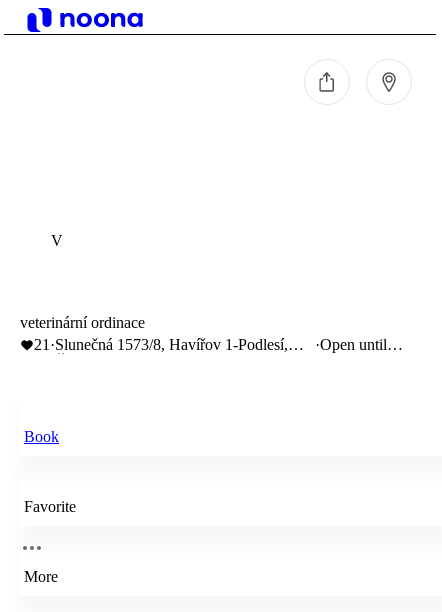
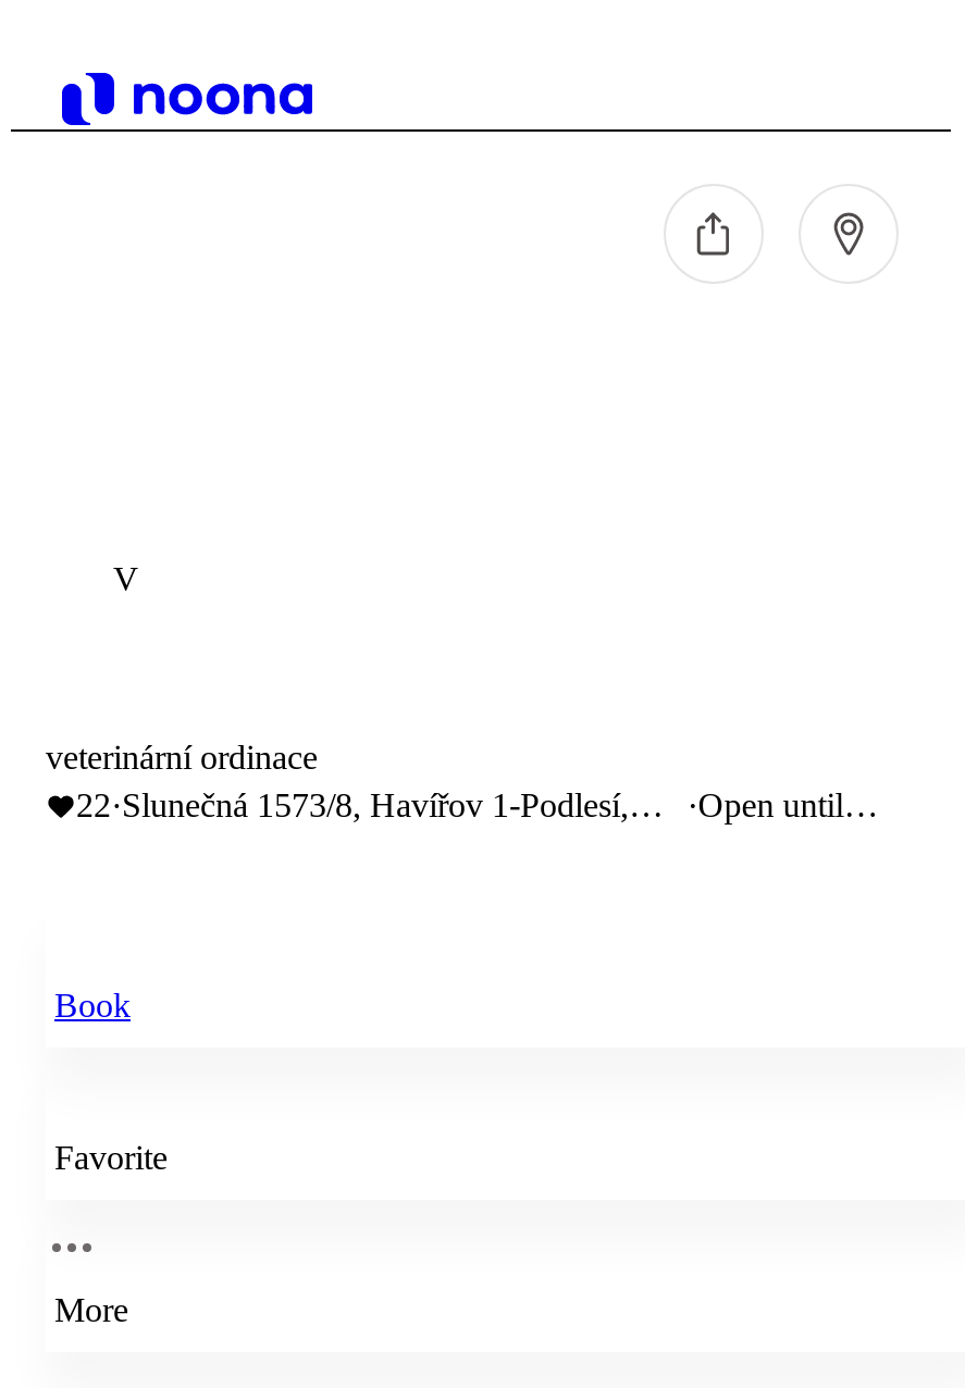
[34,336,288,353] 21·Slunečná 1573/8, Havířov 1-Podlesí, -> [76,786,629,823] 22·Slunečná 1573/8, Havířov 1-Podlesí,

